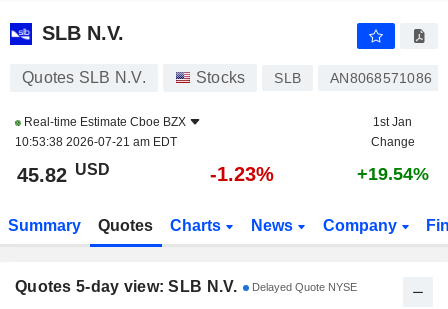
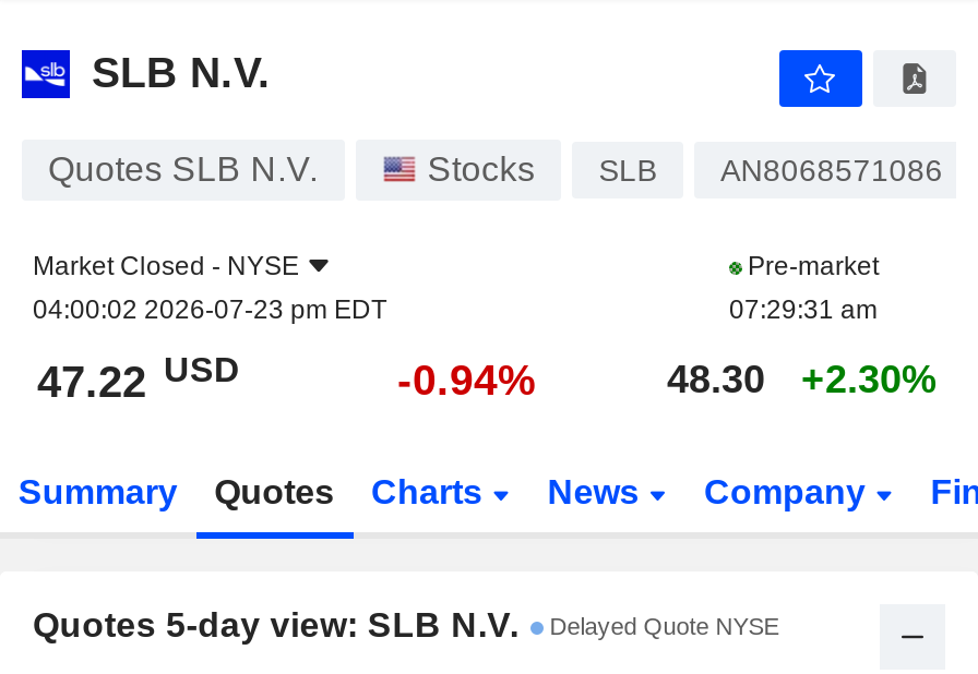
[15,115,186,149] Real-time Estimate Cboe BZX | 10:53:38 2026-07-21 am EDT -> [33,251,386,325] Market Closed - NYSE | 04:00:02 2026-07-23 pm EDT
[370,115,414,149] 1st Jan | Change -> [729,251,879,325] Pre-market | 07:29:31 am
[17,160,428,186] 45.82 USD | -1.23% | +19.54% -> [37,350,937,406] 47.22 USD | -0.94% | 48.30 | +2.30%

